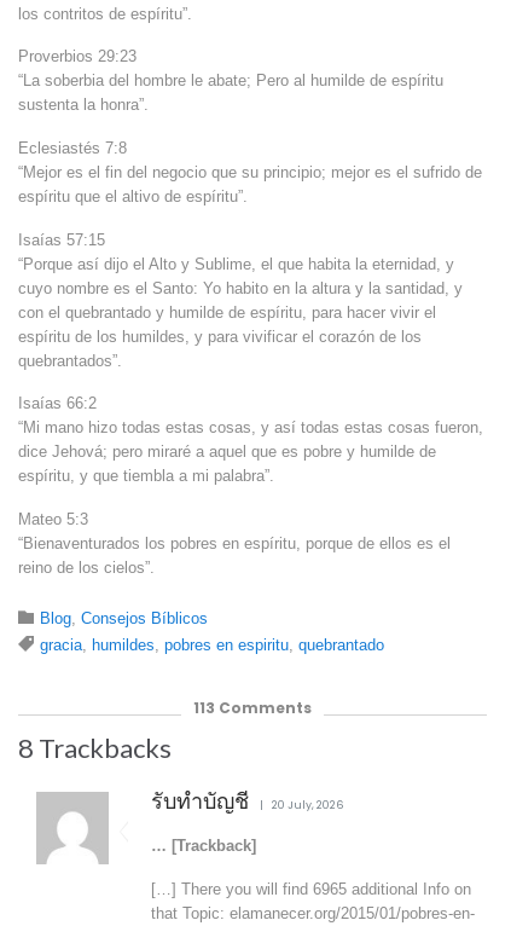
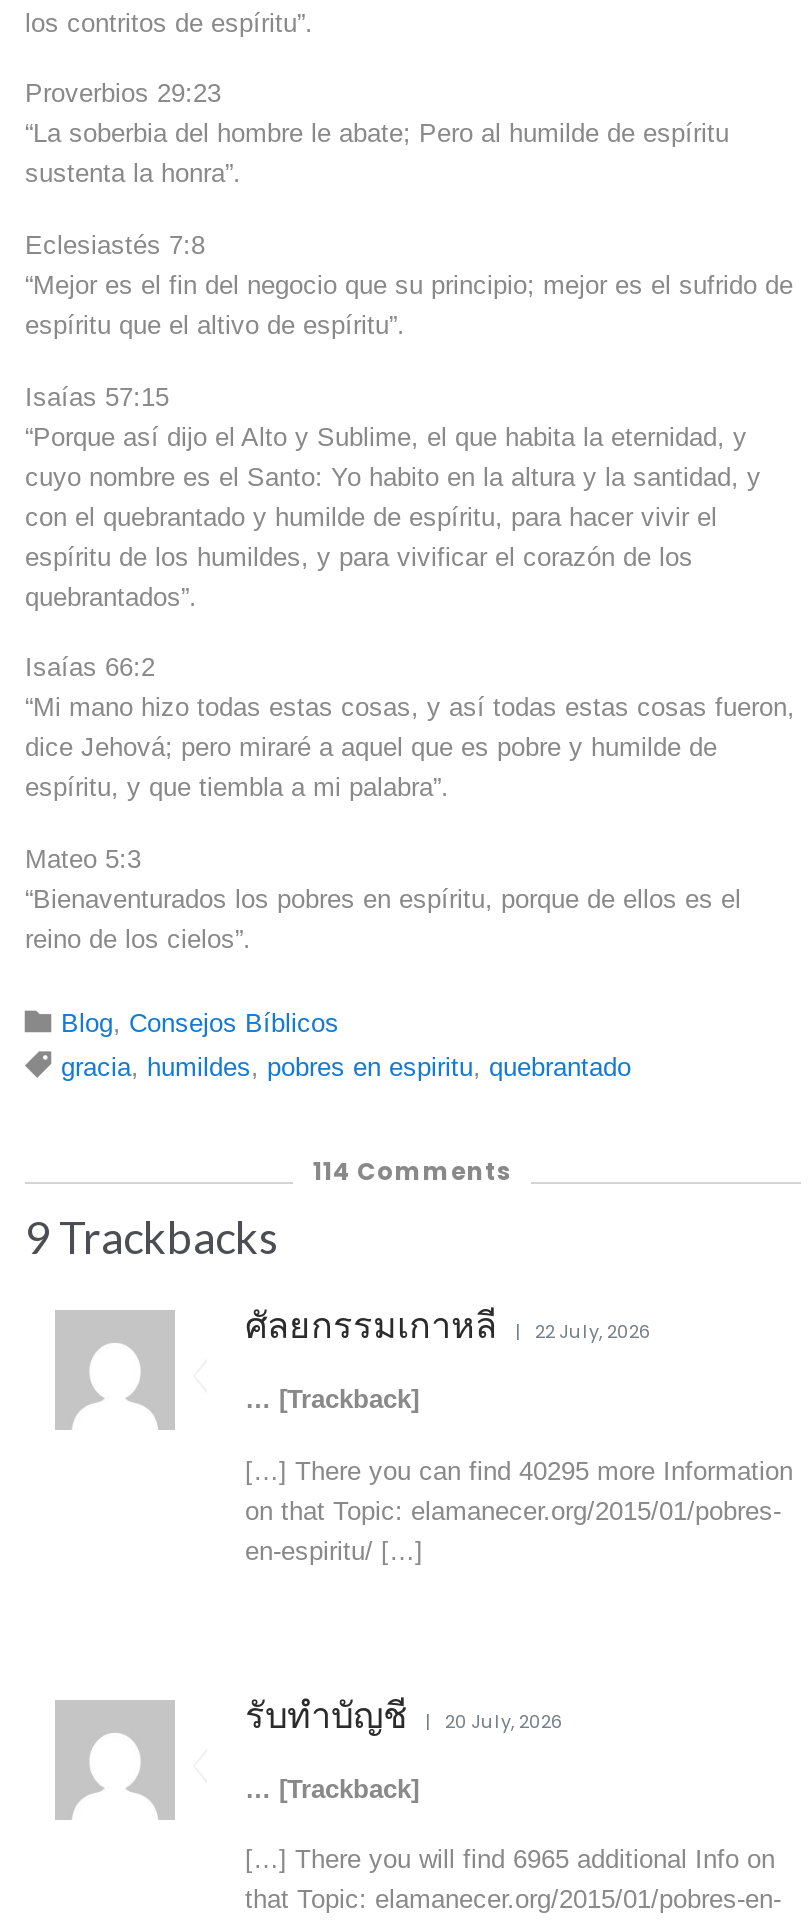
[18,697,312,764] 113 Comments | 8 Trackbacks -> [25,1154,793,1565] 114 Comments | 9 Trackbacks | ศัลยกรรมเกาหลี | 22 July, 2026 | … [Trackback] | […] There you can find 40295 more Information | on that Topic: elamanecer.org/2015/01/pobres- | en-espiritu/ […]

